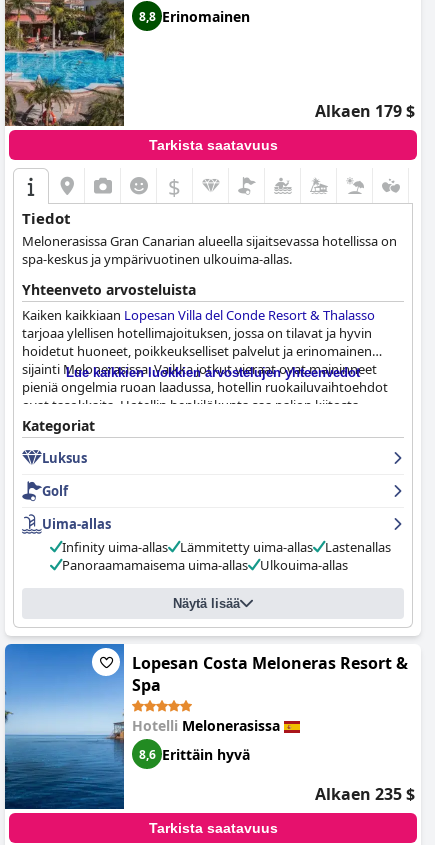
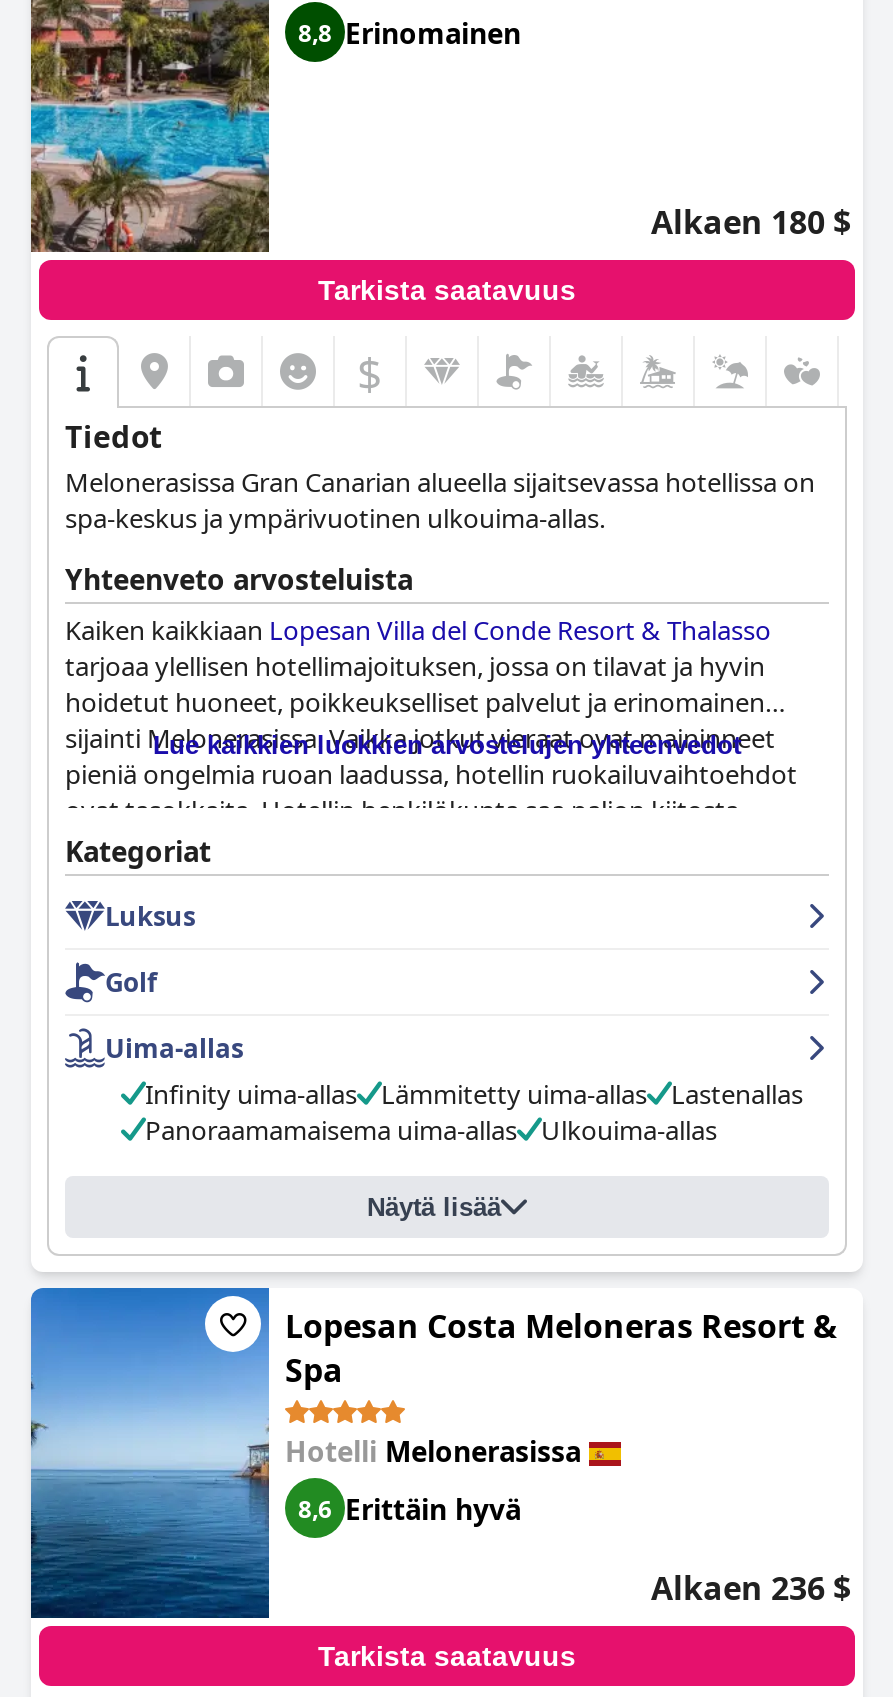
[315,100,415,122] Alkaen 179 $ -> [651,200,851,244] Alkaen 180 $
[315,783,415,805] Alkaen 235 $ -> [651,1566,851,1610] Alkaen 236 $

